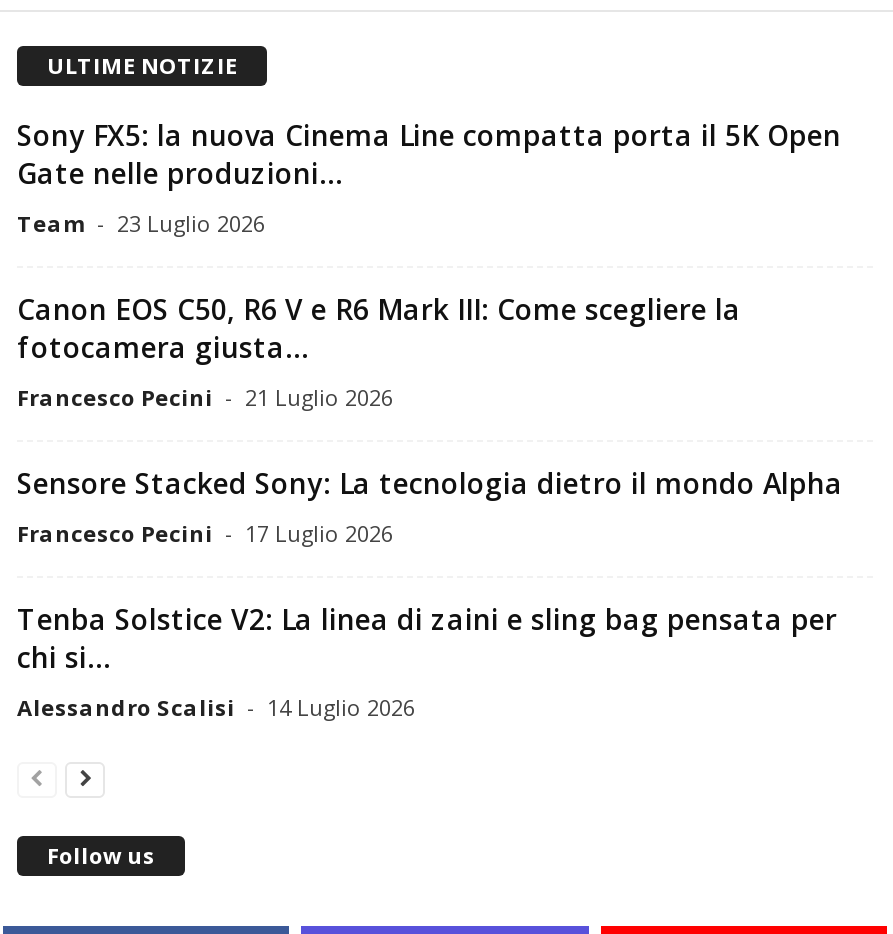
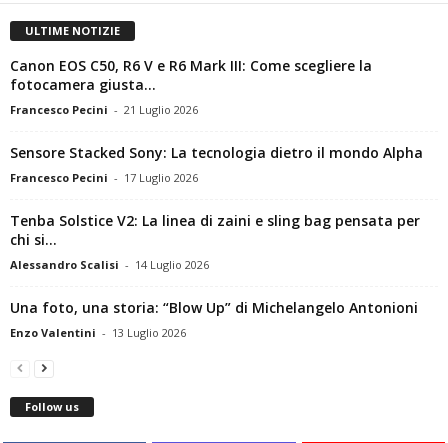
[17,115,841,237] Sony FX5: la nuova Cinema Line compatta porta il 5K Open | Gate nelle produzioni... | Team - 23 Luglio 2026 -> none
moved [17,289,843,721] -> [10,56,423,272]: Canon EOS C50, R6 V e R6 Mark III: Come scegliere la | fotocamera giusta... | Francesco Pecini - 21 Luglio 2026 | Sensore Stacked Sony: La tecnologia dietro il mondo Alpha | Francesco Pecini - 17 Luglio 2026 | Tenba Solstice V2: La linea di zaini e sling bag pensata per | chi si... | Alessandro Scalisi - 14 Luglio 2026
none -> [10,298,418,340] Una foto, una storia: “Blow Up” di Michelangelo Antonioni | Enzo Valentini - 13 Luglio 2026

